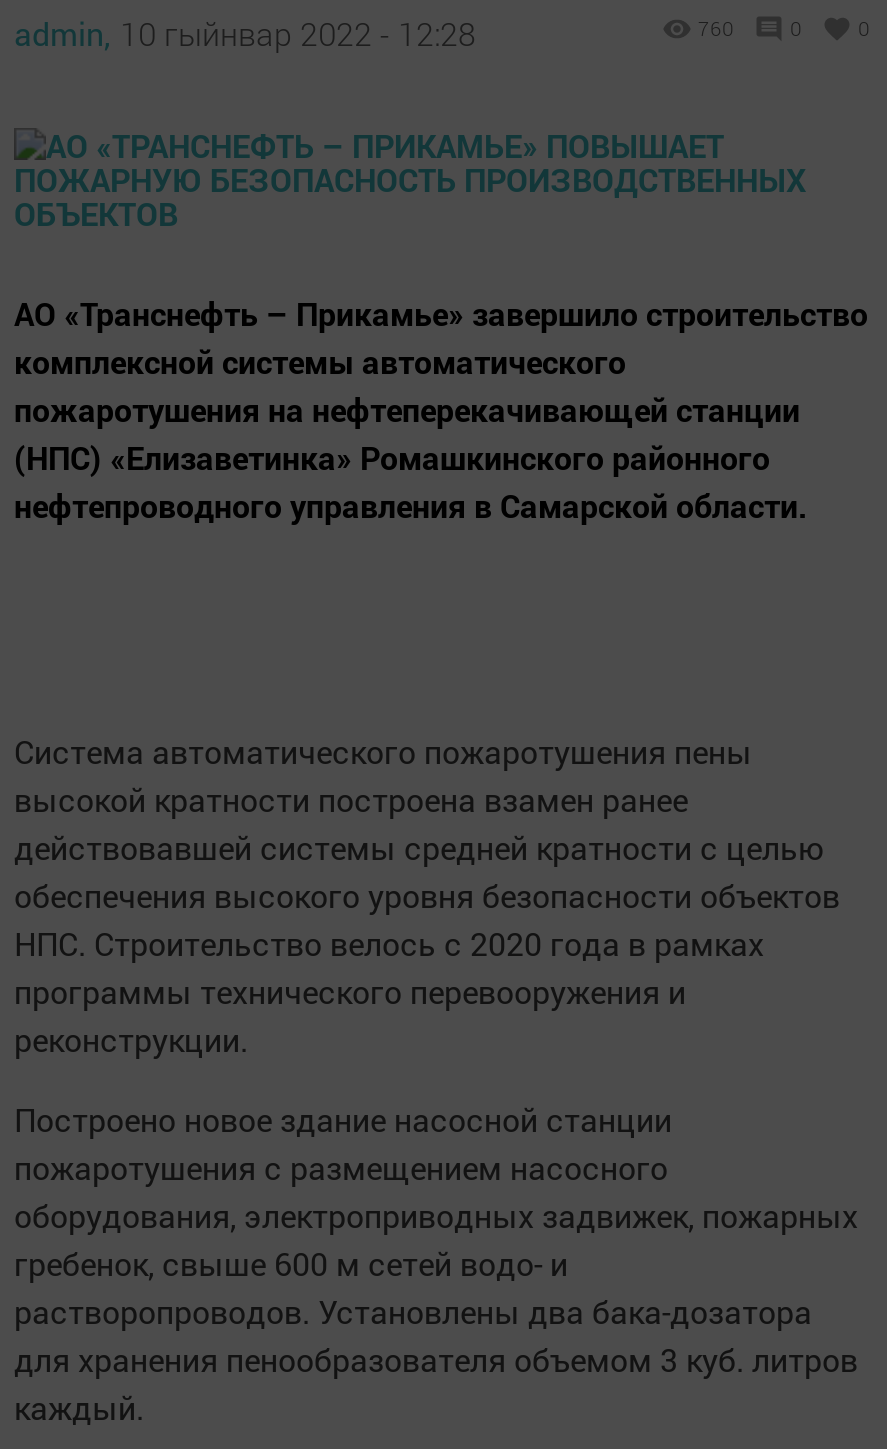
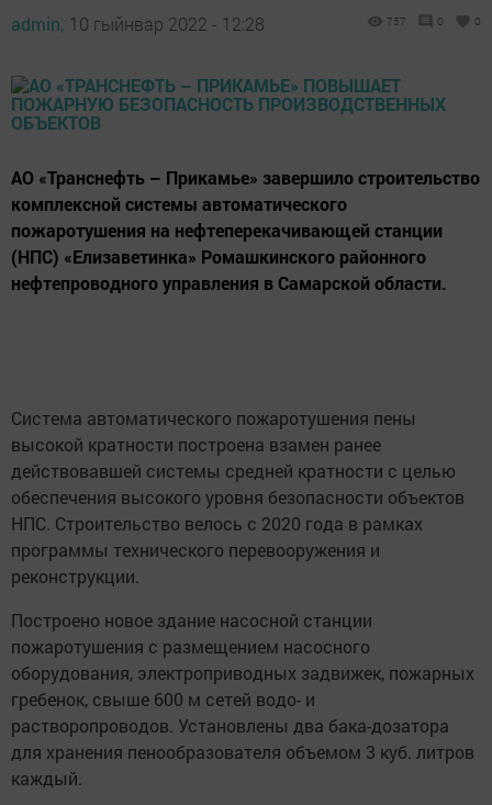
[698,15,734,41] 760 -> [387,14,406,28] 757

